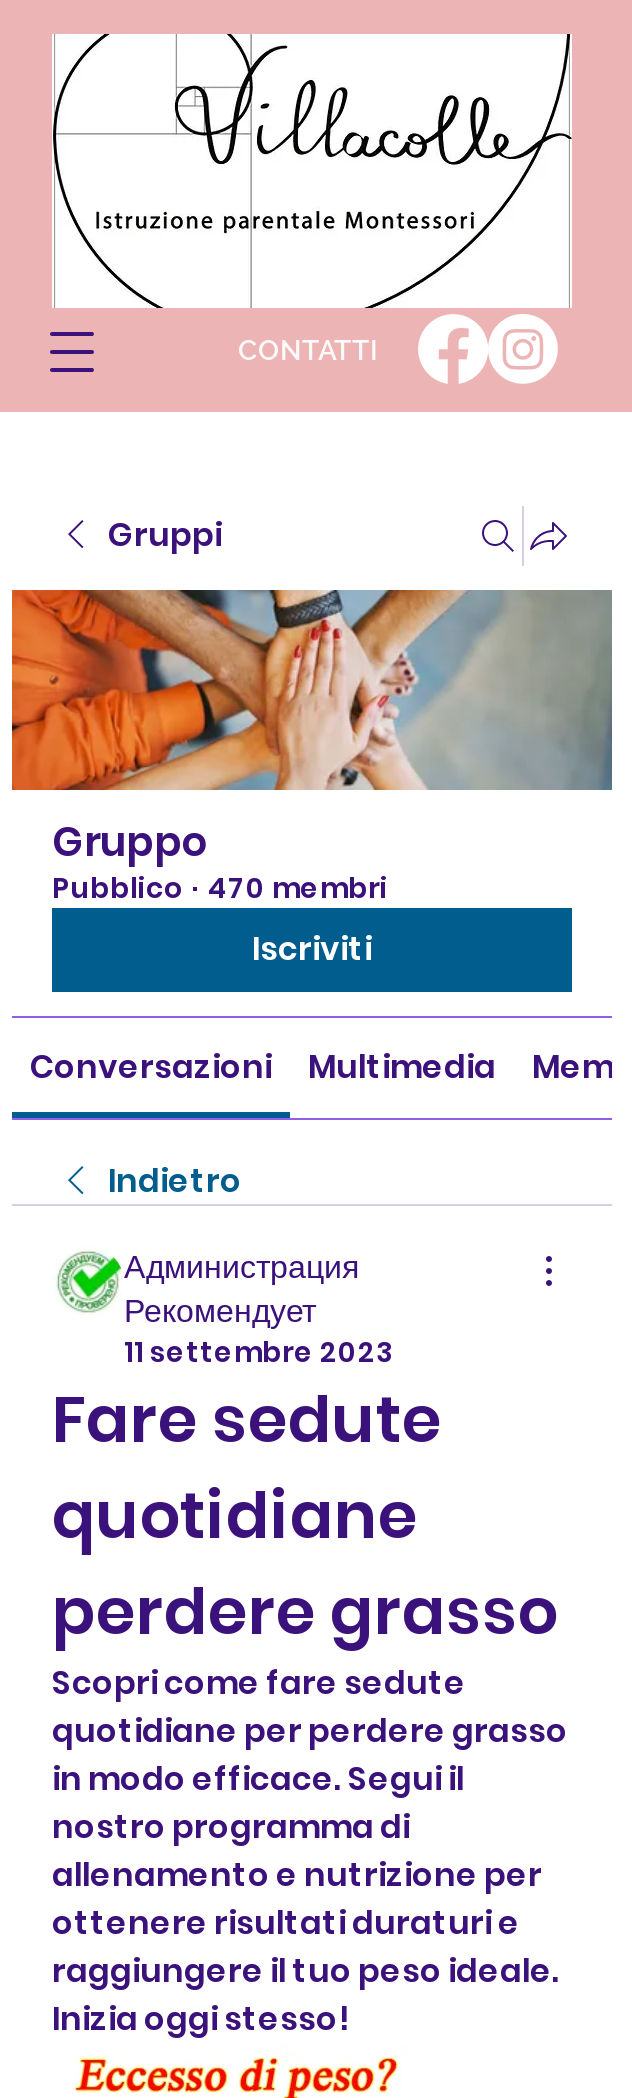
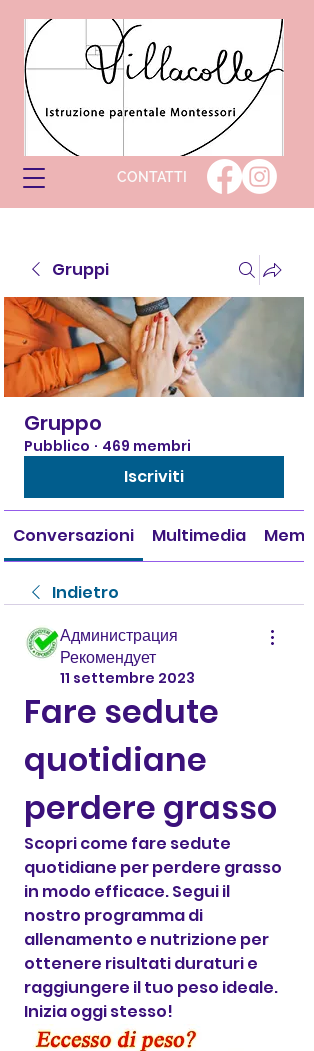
[52,868,388,908] Pubblico · 470 membri -> [24,436,191,456] Pubblico · 469 membri

